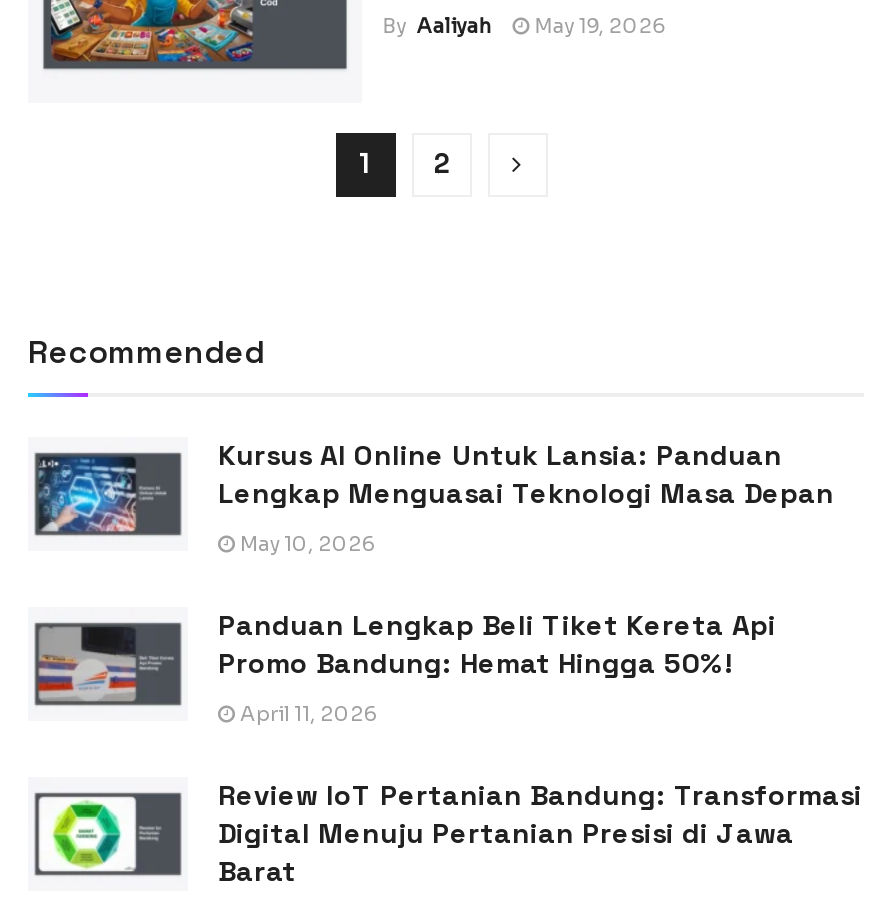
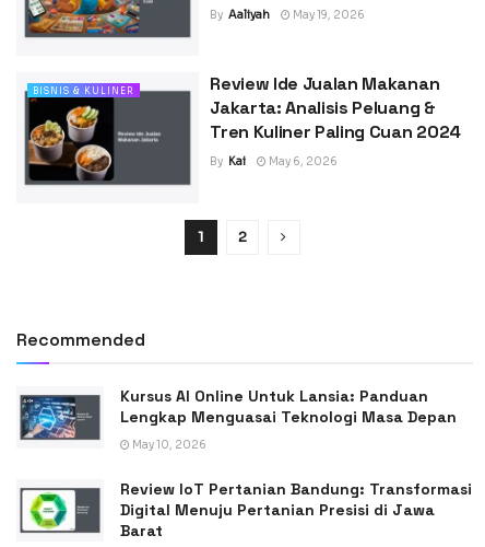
none -> [28,72,461,182] [image] | BISNIS & KULINER | Review Ide Jualan Makanan | Jakarta: Analisis Peluang & | Tren Kuliner Paling Cuan 2024 | By Kai | May 6, 2026
moved [28,146,834,556] -> [16,227,457,452]: [image] | 1 | 2 | Recommended | Kursus AI Online Untuk Lansia: Panduan | Lengkap Menguasai Teknologi Masa Depan | May 10, 2026
[218,606,776,726] Panduan Lengkap Beli Tiket Kereta Api | Promo Bandung: Hemat Hingga 50%! | April 11, 2026 -> none
[36,624,136,698] [image] -> none

